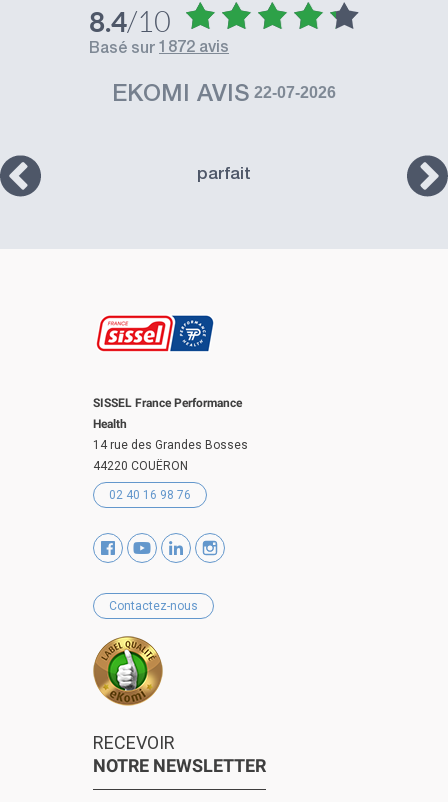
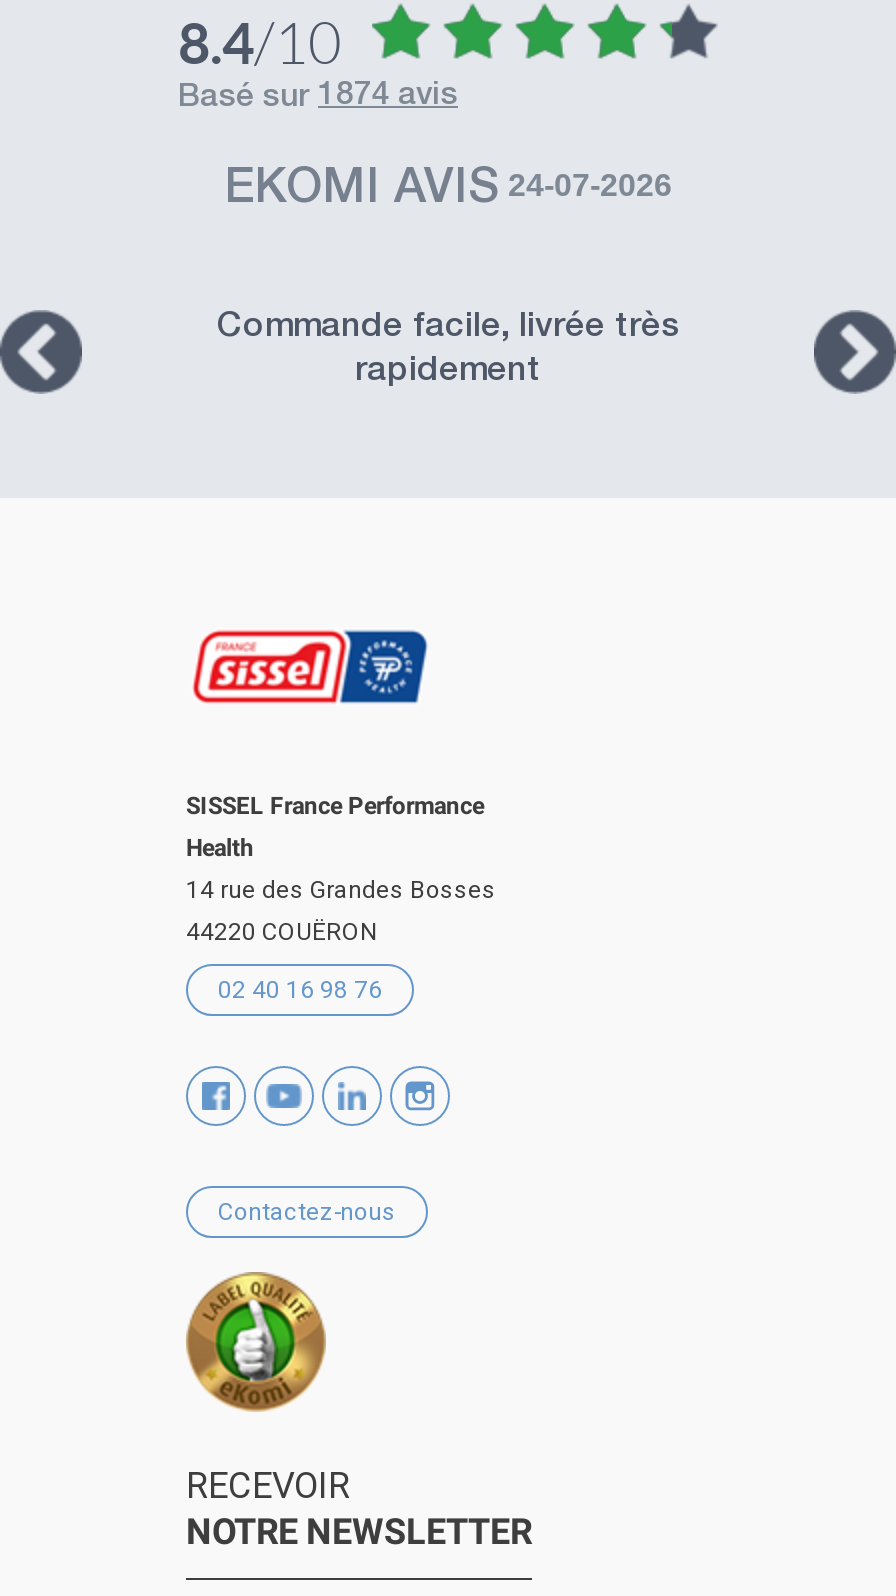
[100,41,229,58] basé sur 1872 avis -> [200,82,458,116] basé sur 1874 avis
[112,84,336,108] EKOMI AVIS 22-07-2026 -> [224,168,672,216] EKOMI AVIS 24-07-2026
[197,167,251,184] parfait -> [217,312,679,390] Commande facile, livrée très | rapidement

